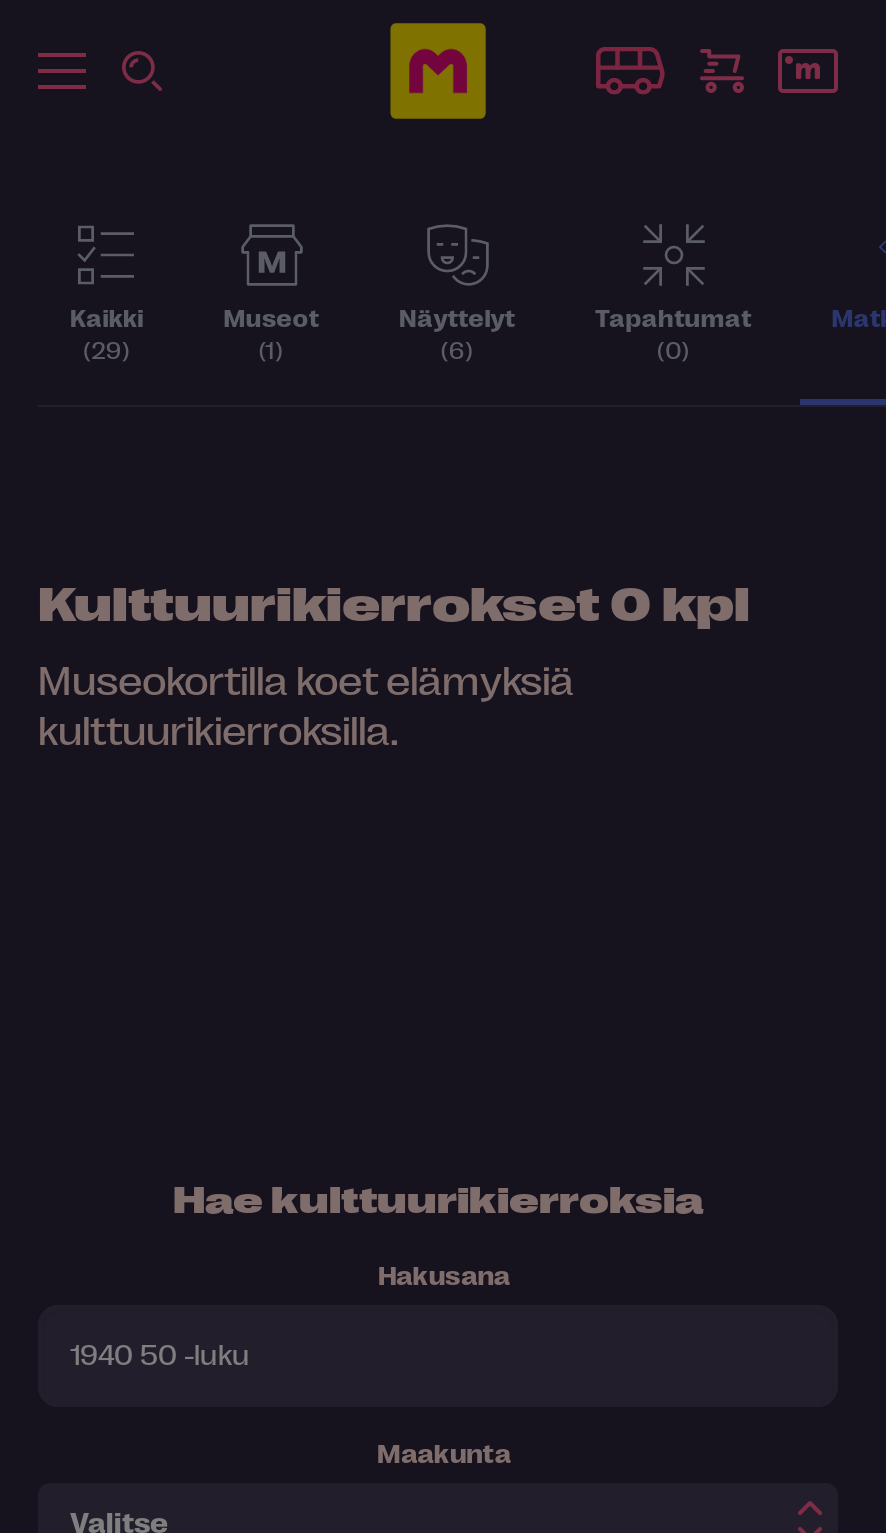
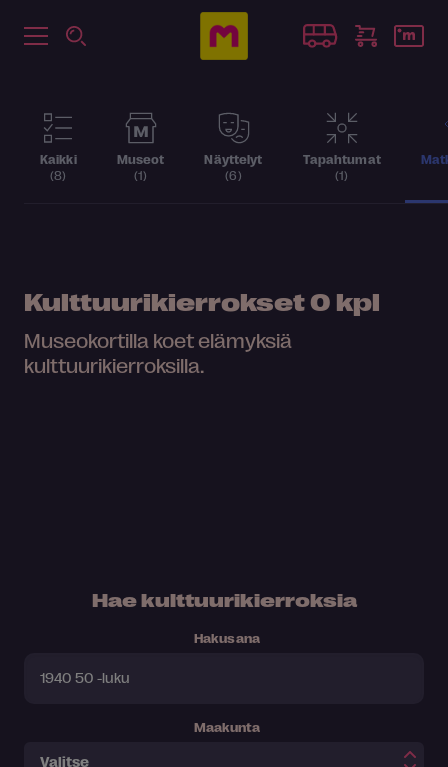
[83,335,130,363] (29) -> [50,168,66,182] (8)
[657,335,690,363] (0) -> [335,168,348,182] (1)

